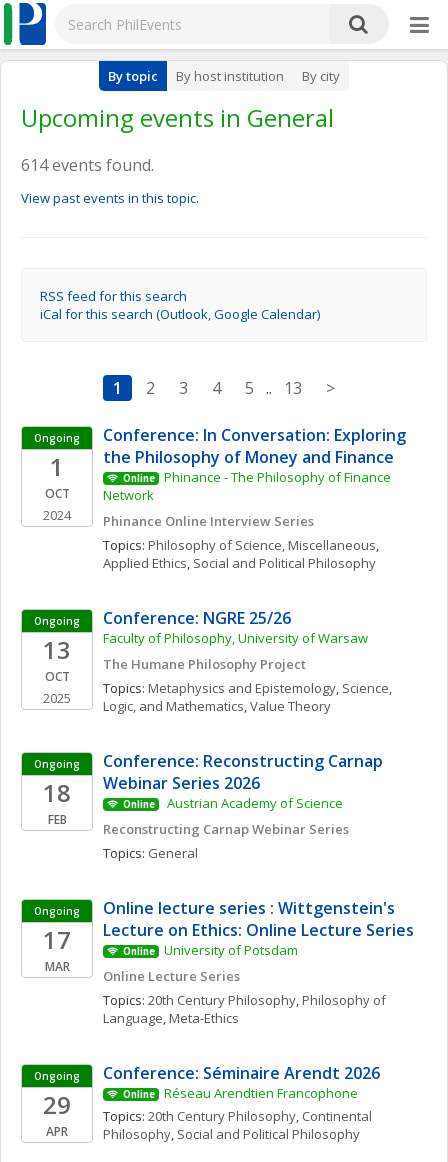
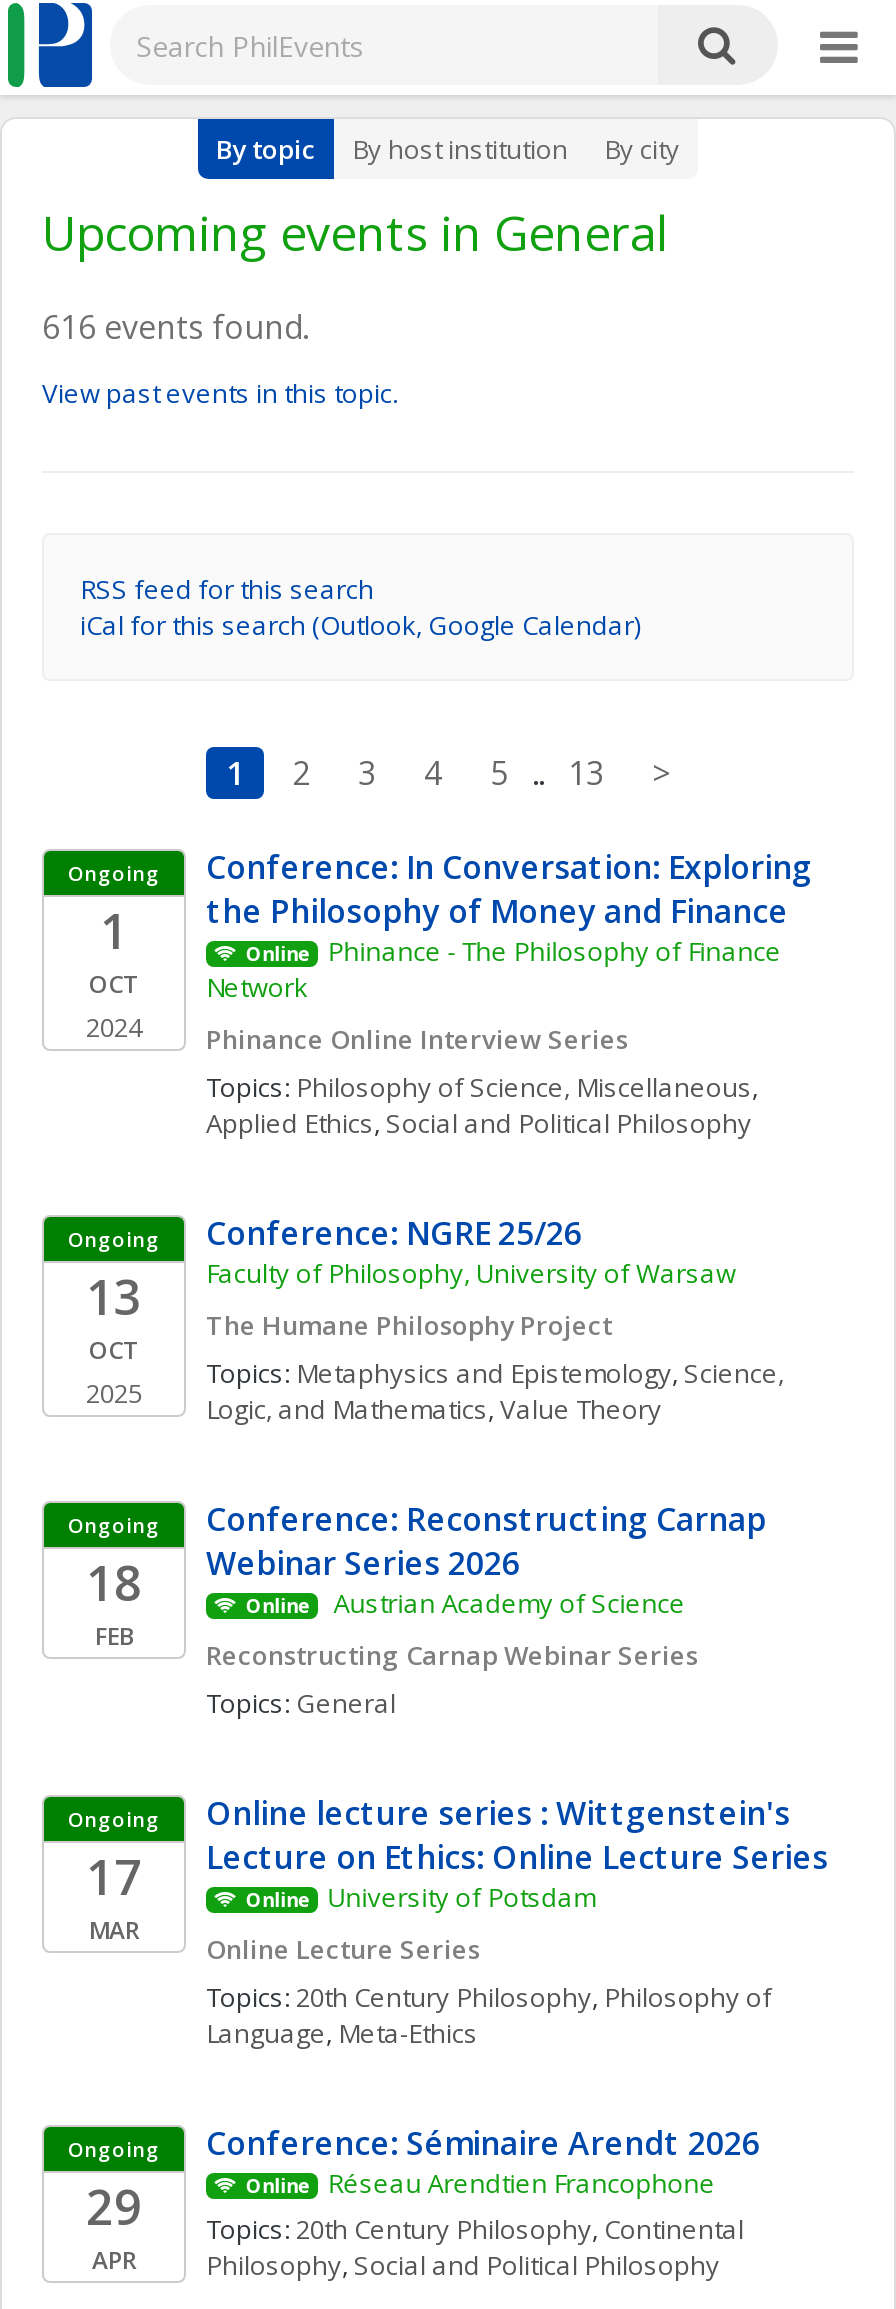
[21,154,154,176] 614 events found. -> [42,305,308,349] 616 events found.

